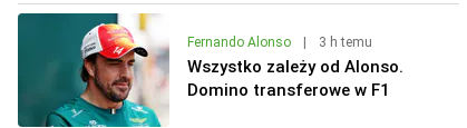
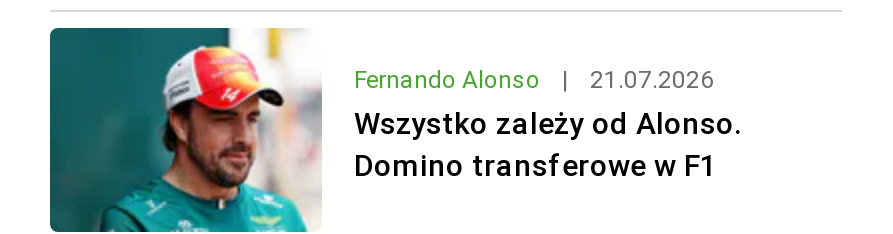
[319,35,372,50] 3 h temu -> [590,67,714,95] 21.07.2026

